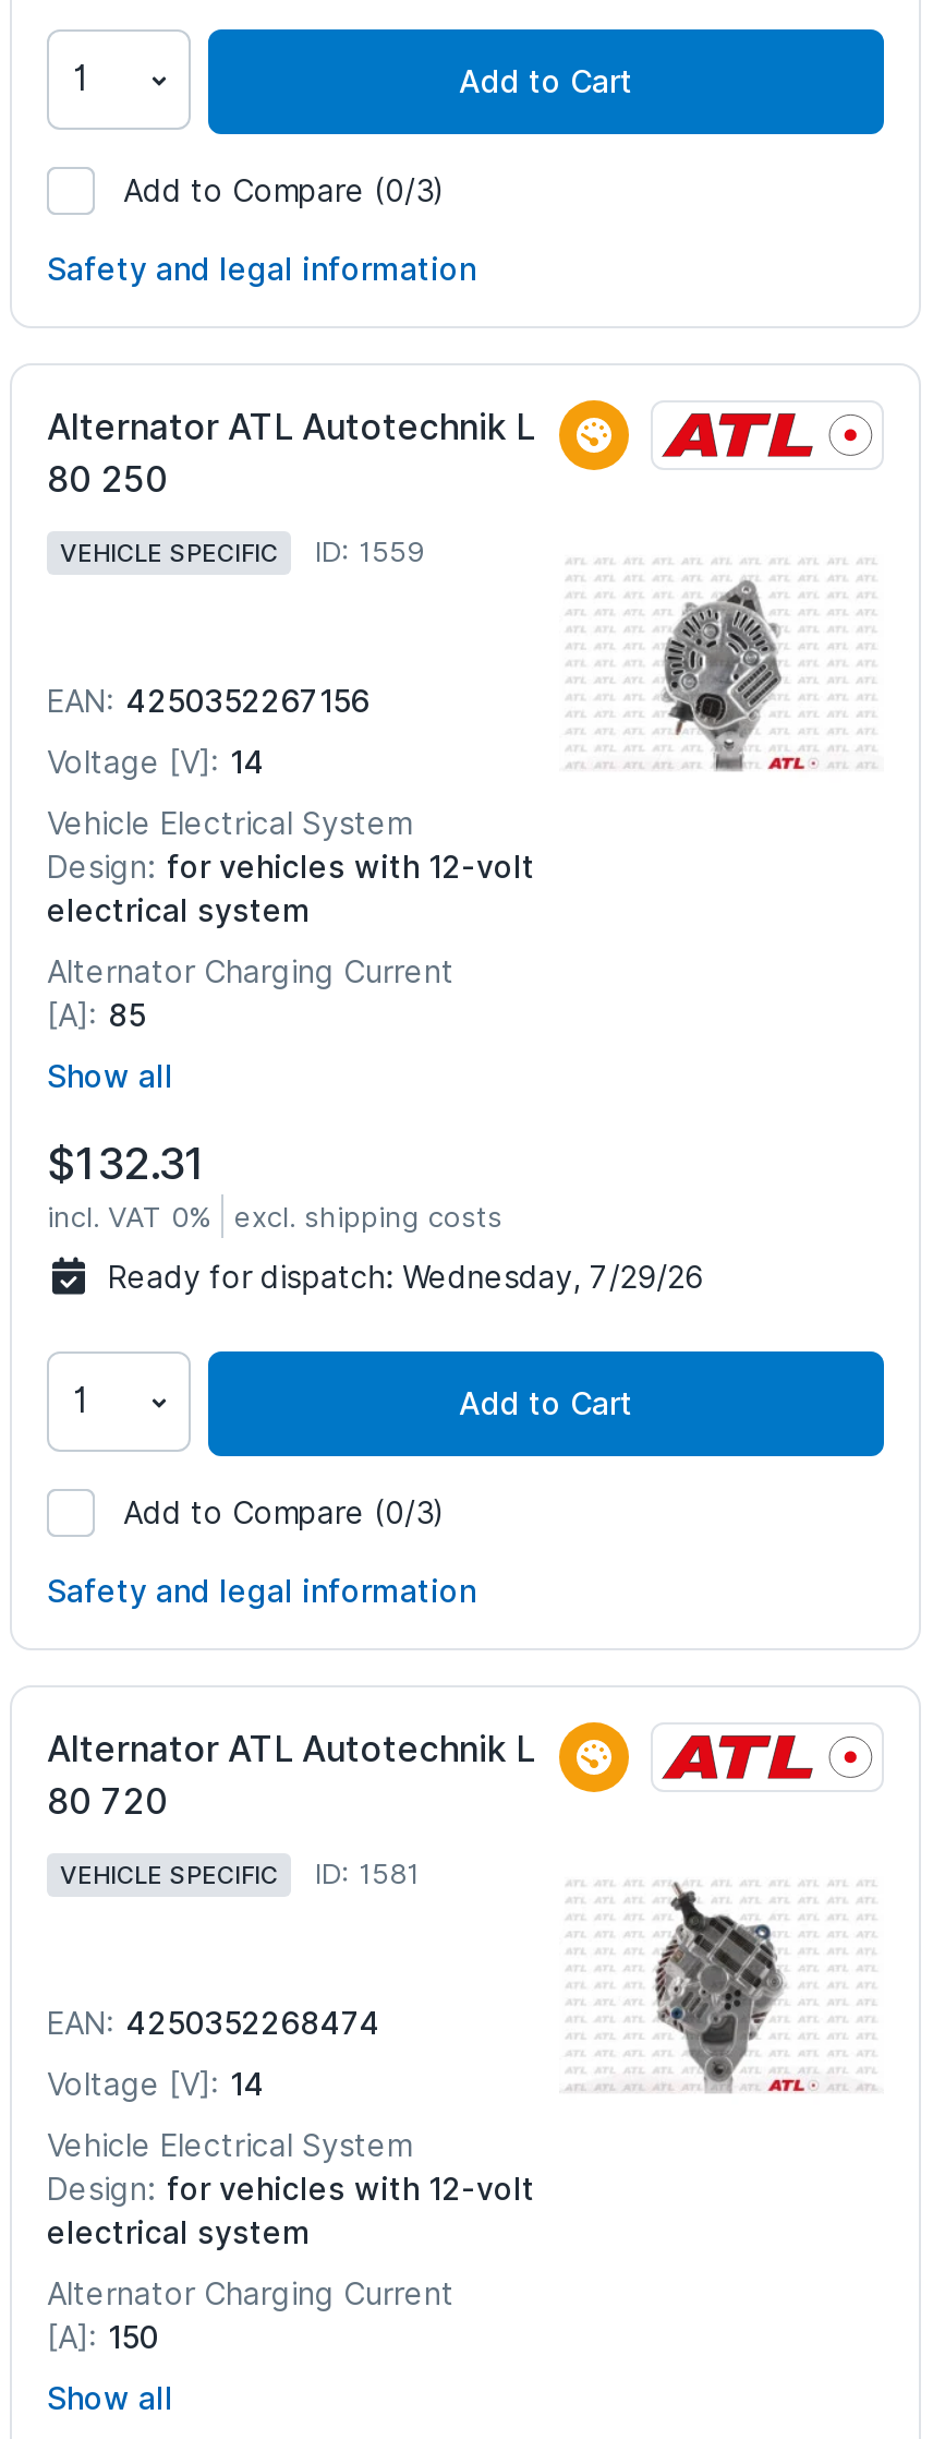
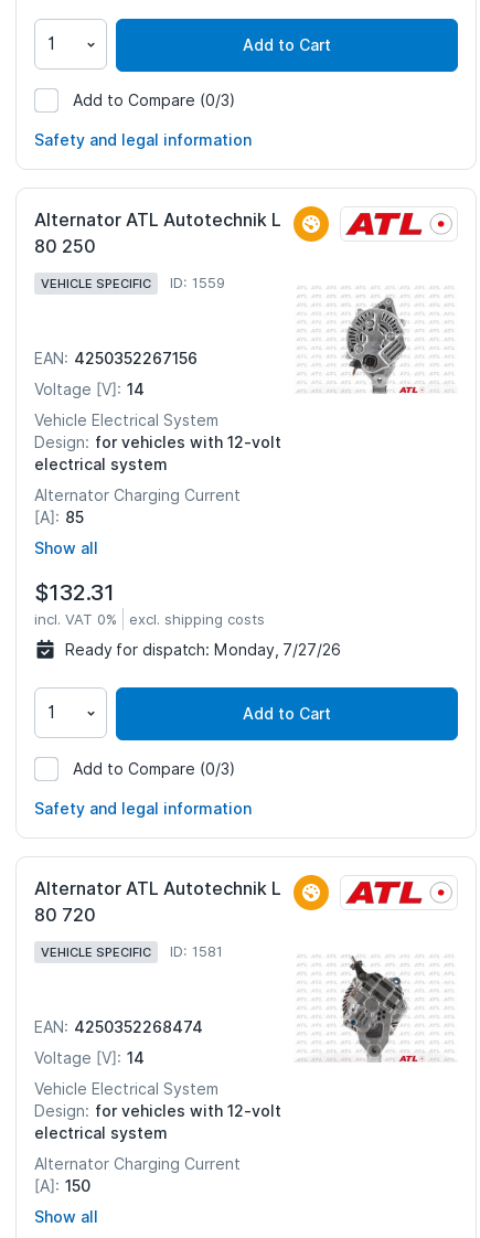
[108,1261,704,1296] Ready for dispatch: Wednesday, 7/29/26 -> [65,642,341,659] Ready for dispatch: Monday, 7/27/26

